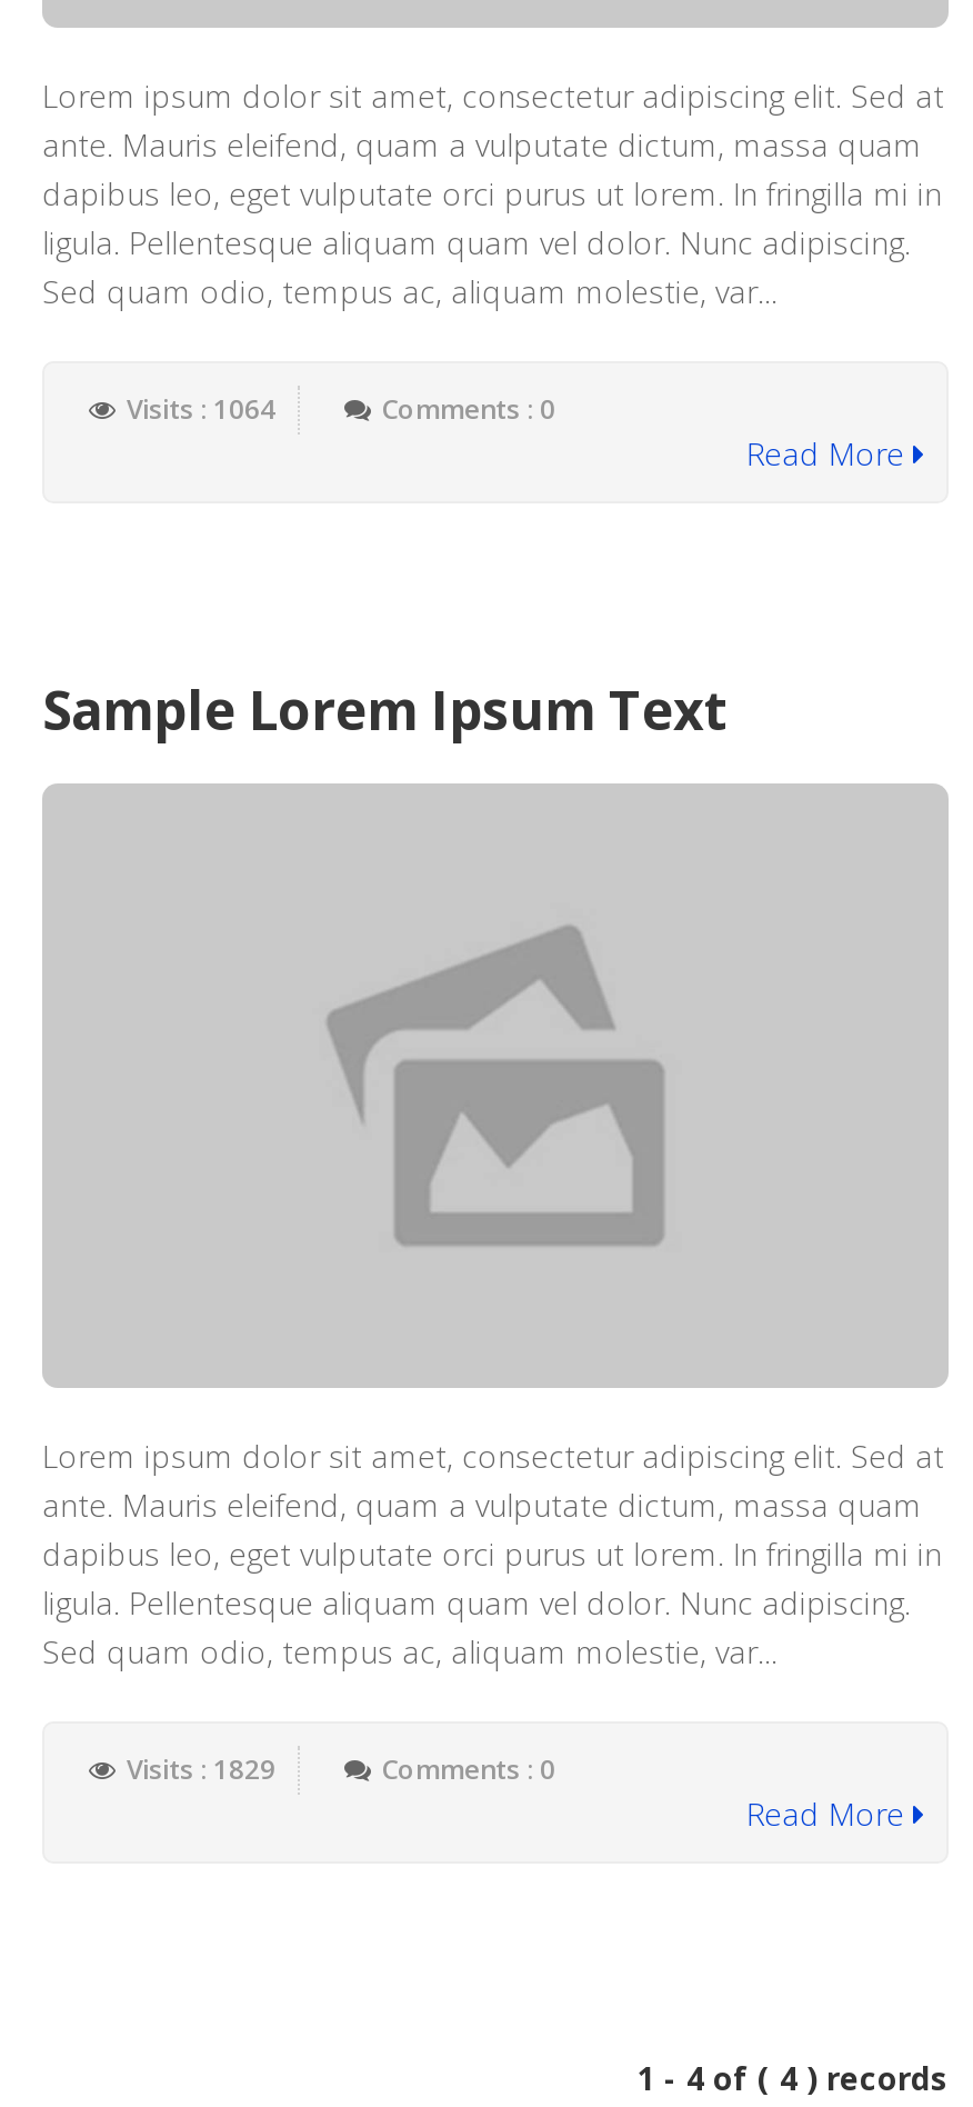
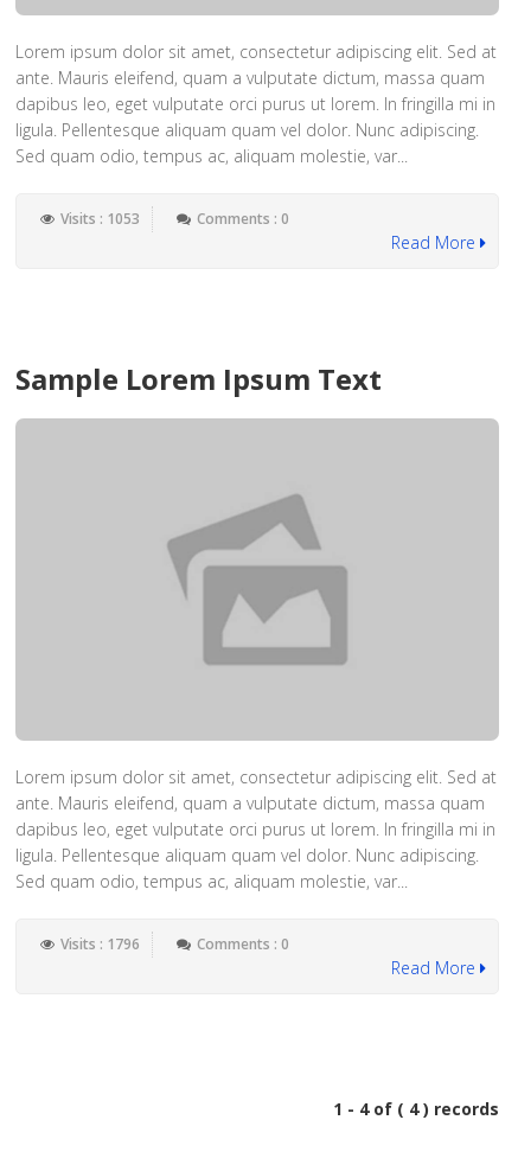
[127,389,275,427] Visits : 1064 -> [60,208,140,228] Visits : 1053
[127,1749,275,1787] Visits : 1829 -> [60,933,140,953] Visits : 1796

